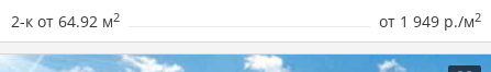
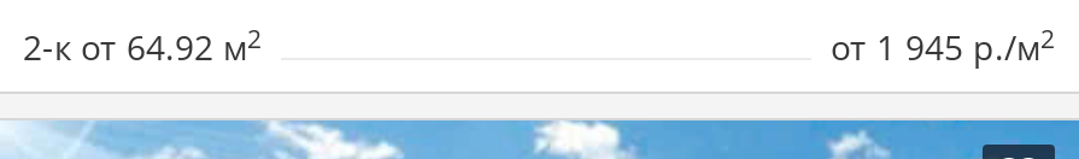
[379,10,481,32] от 1 949 р./м2 -> [831,21,1055,70] от 1 945 р./м2

